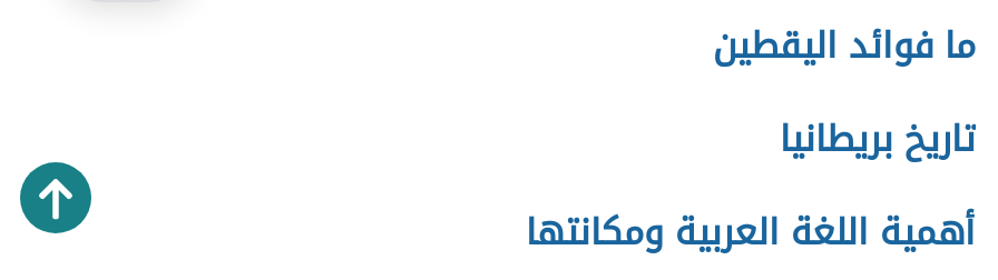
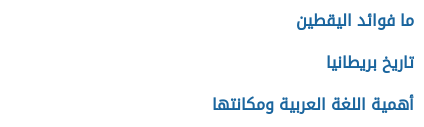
[18,160,94,236] [image] -> none

